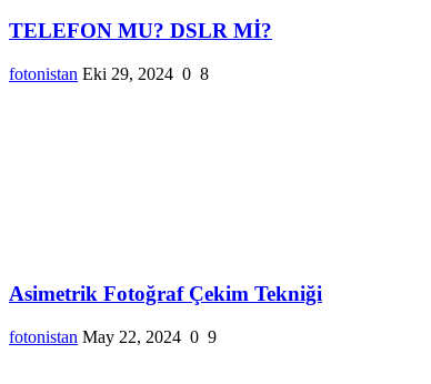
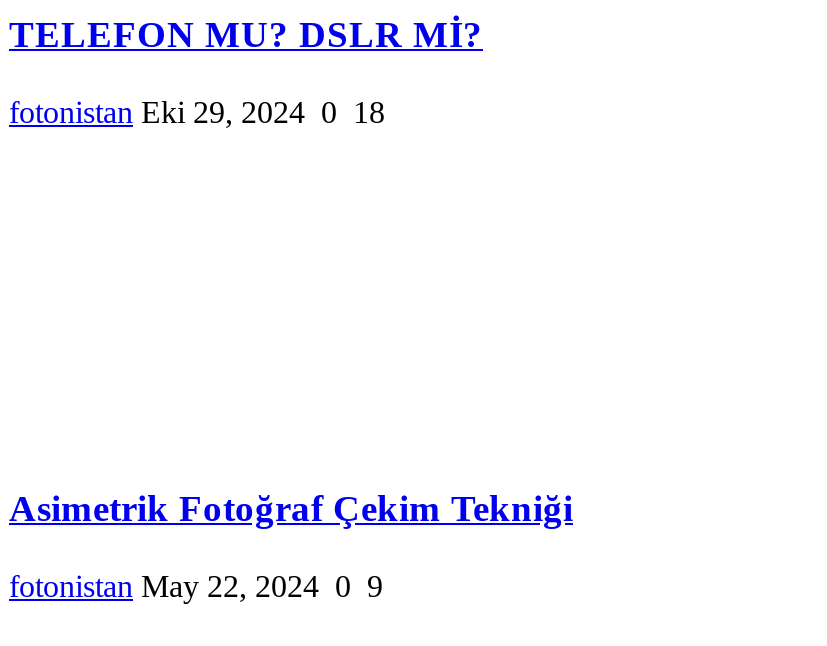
[9,64,209,83] fotonistan Eki 29, 2024 0 8 -> [9,94,385,128] fotonistan Eki 29, 2024 0 18

